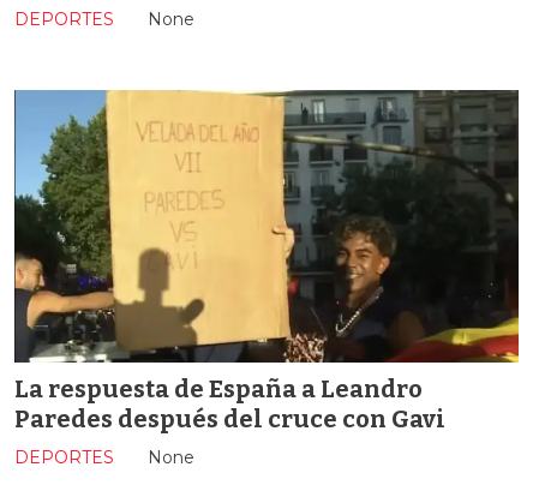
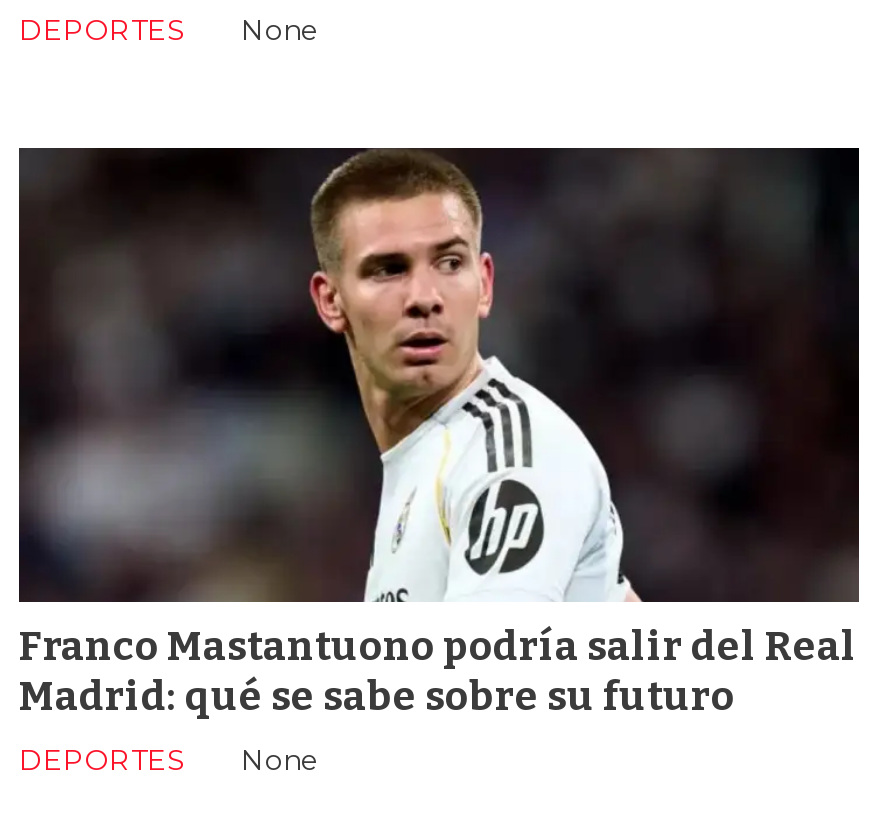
[13,89,520,434] [image] | La respuesta de España a Leandro | Paredes después del cruce con Gavi -> [17,146,861,720] [image] | Franco Mastantuono podría salir del Real | Madrid: qué se sabe sobre su futuro

